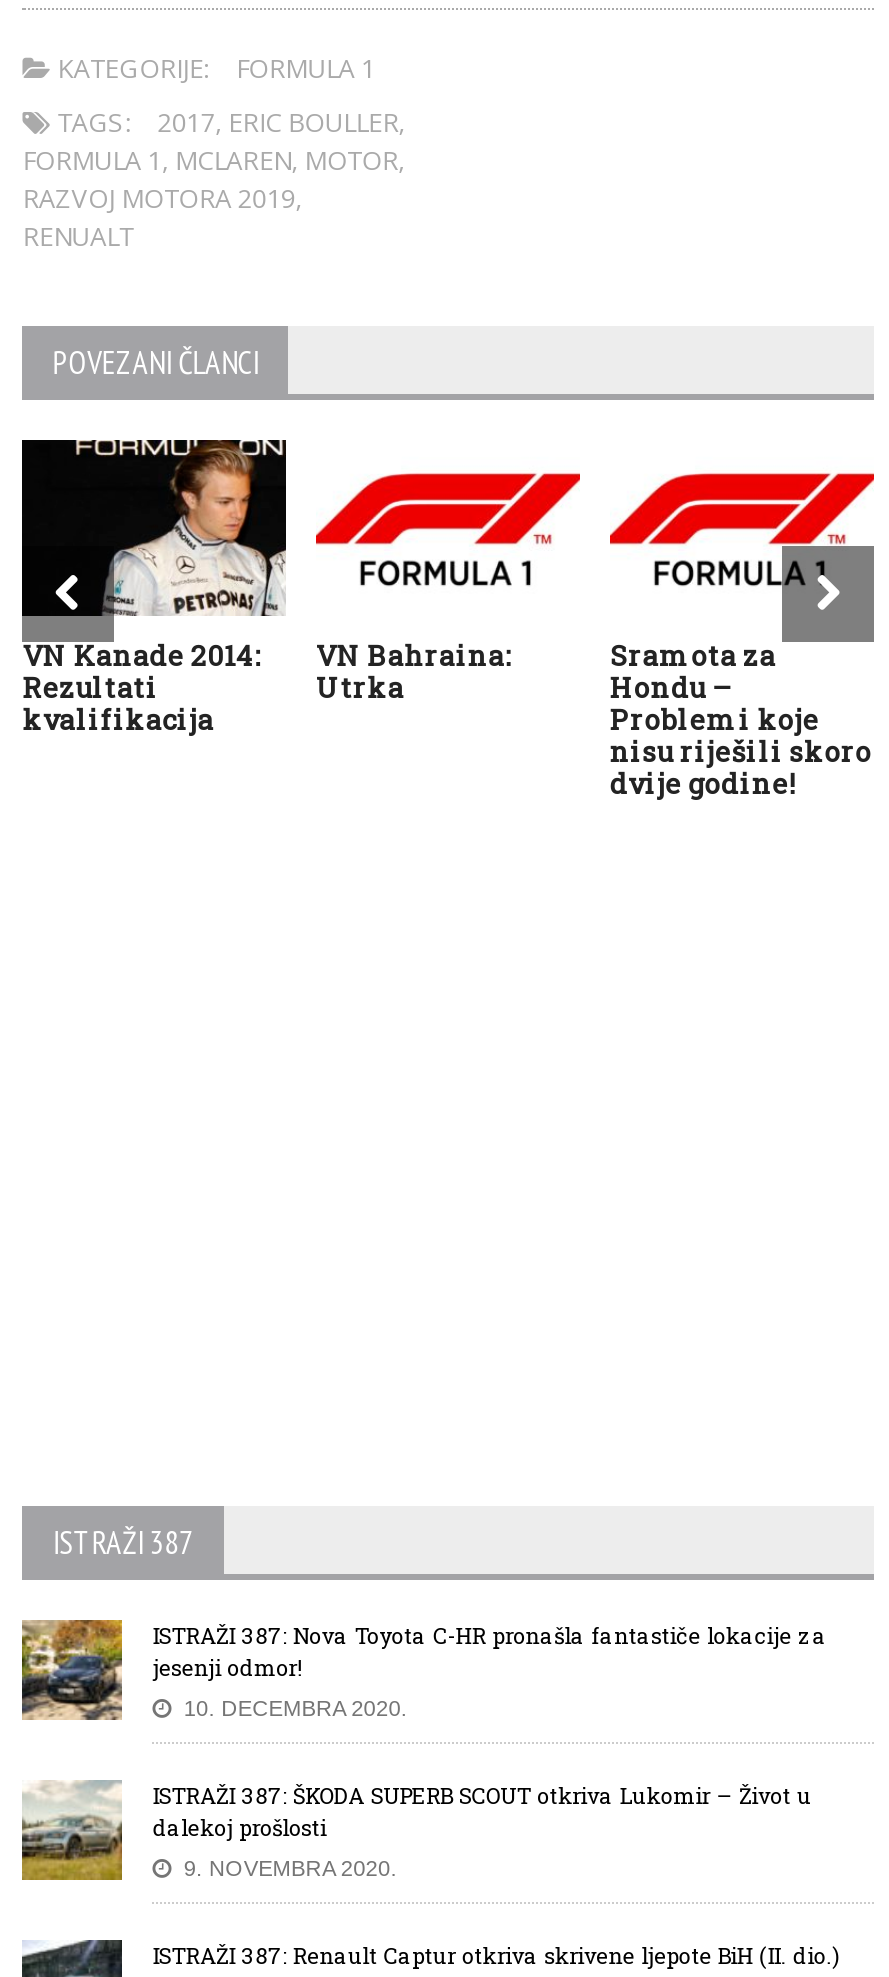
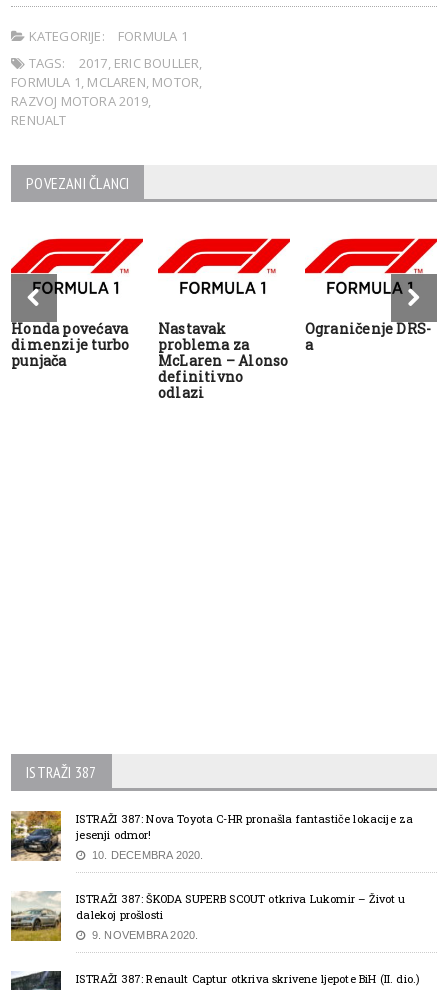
[20,437,288,738] [image] | VN Kanade 2014: | Rezultati | kvalifikacija -> [10,221,144,370] [image] | Honda povećava | dimenzije turbo | punjača
[316,636,511,706] VN Bahraina: | Utrka -> [158,319,288,402] Nastavak | problema za | McLaren – Alonso | definitivno | odlazi
[610,636,872,802] Sramota za | Hondu – | Problemi koje | nisu riješili skoro | dvije godine! -> [305,319,431,354] Ograničenje DRS- | a

